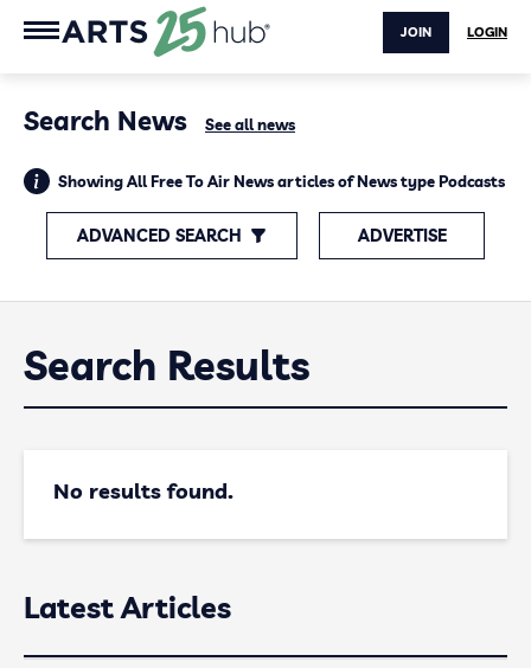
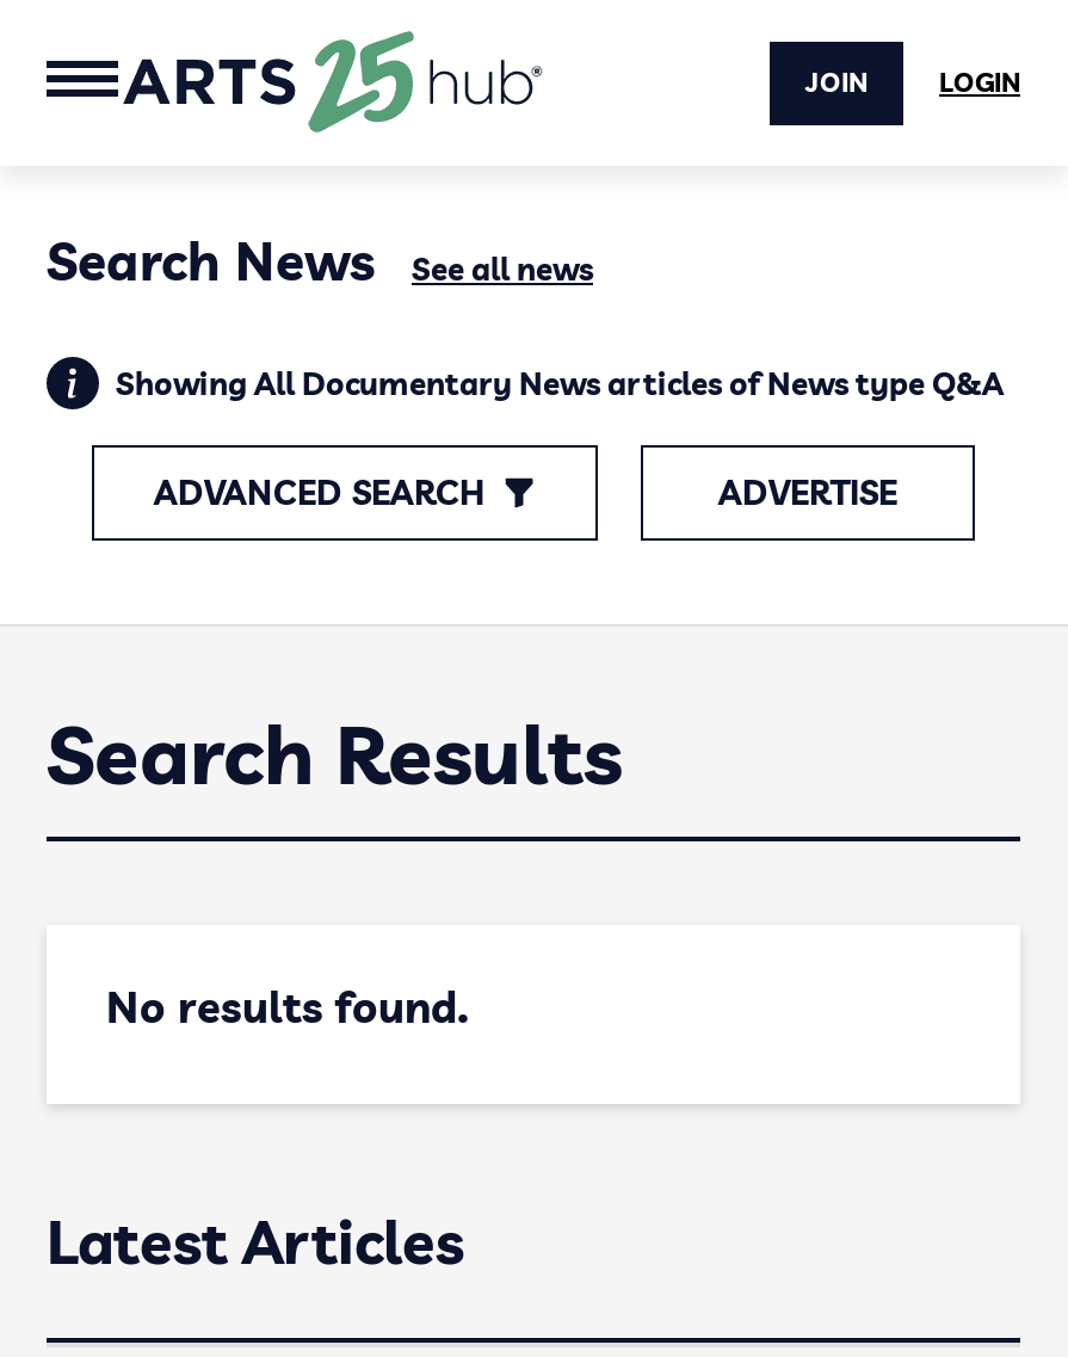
[58,172,505,191] Showing All Free To Air News articles of News type Podcasts -> [116,364,1004,402] Showing All Documentary News articles of News type Q&A

